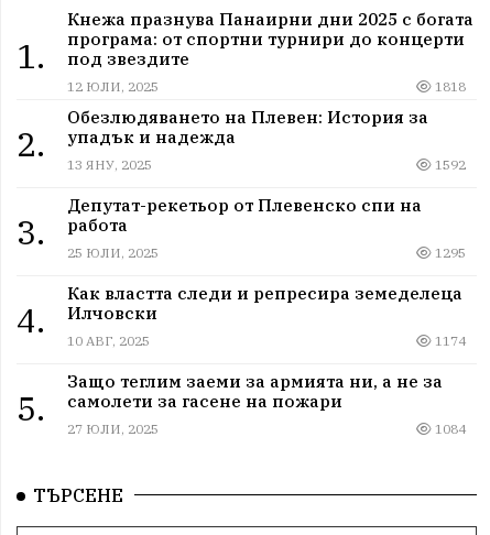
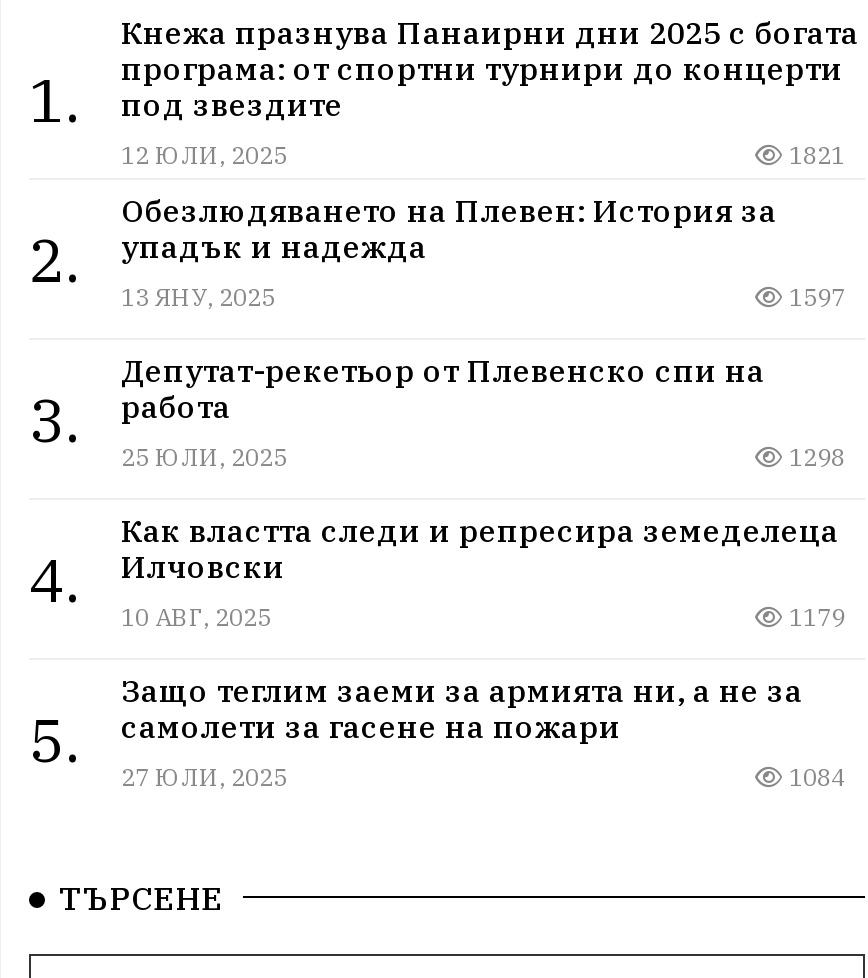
[432,78,466,94] 1818 -> [783,140,845,170] 1821
[432,156,466,173] 1592 -> [783,282,845,312] 1597
[432,244,466,261] 1295 -> [783,442,845,472] 1298
[432,332,466,349] 1174 -> [783,602,845,632] 1179

